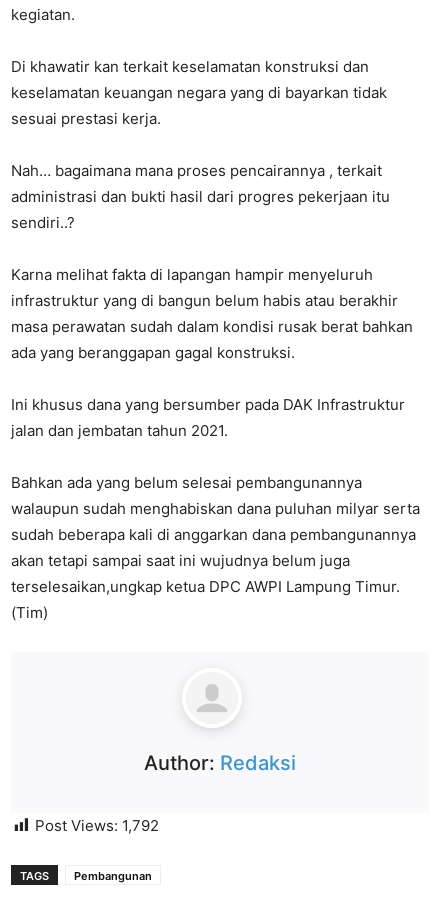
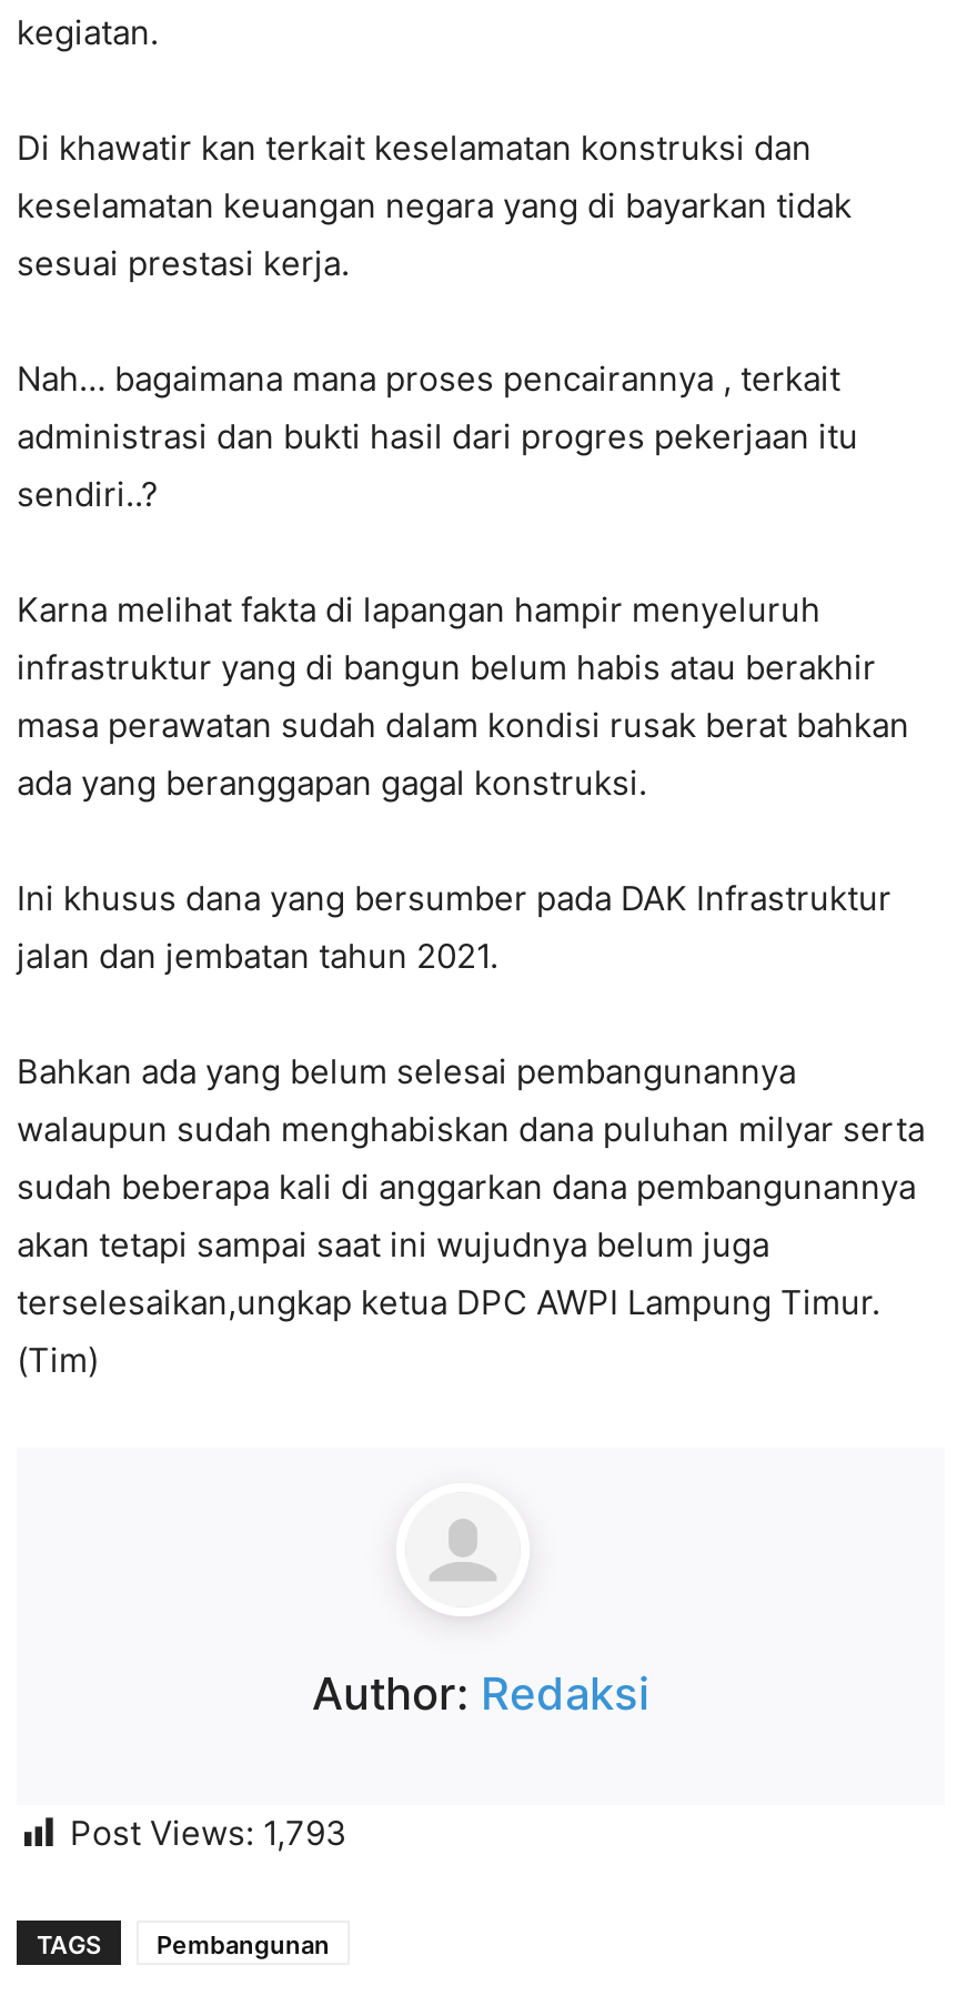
[35,816,159,835] Post Views: 1,792 -> [70,1812,347,1854] Post Views: 1,793

